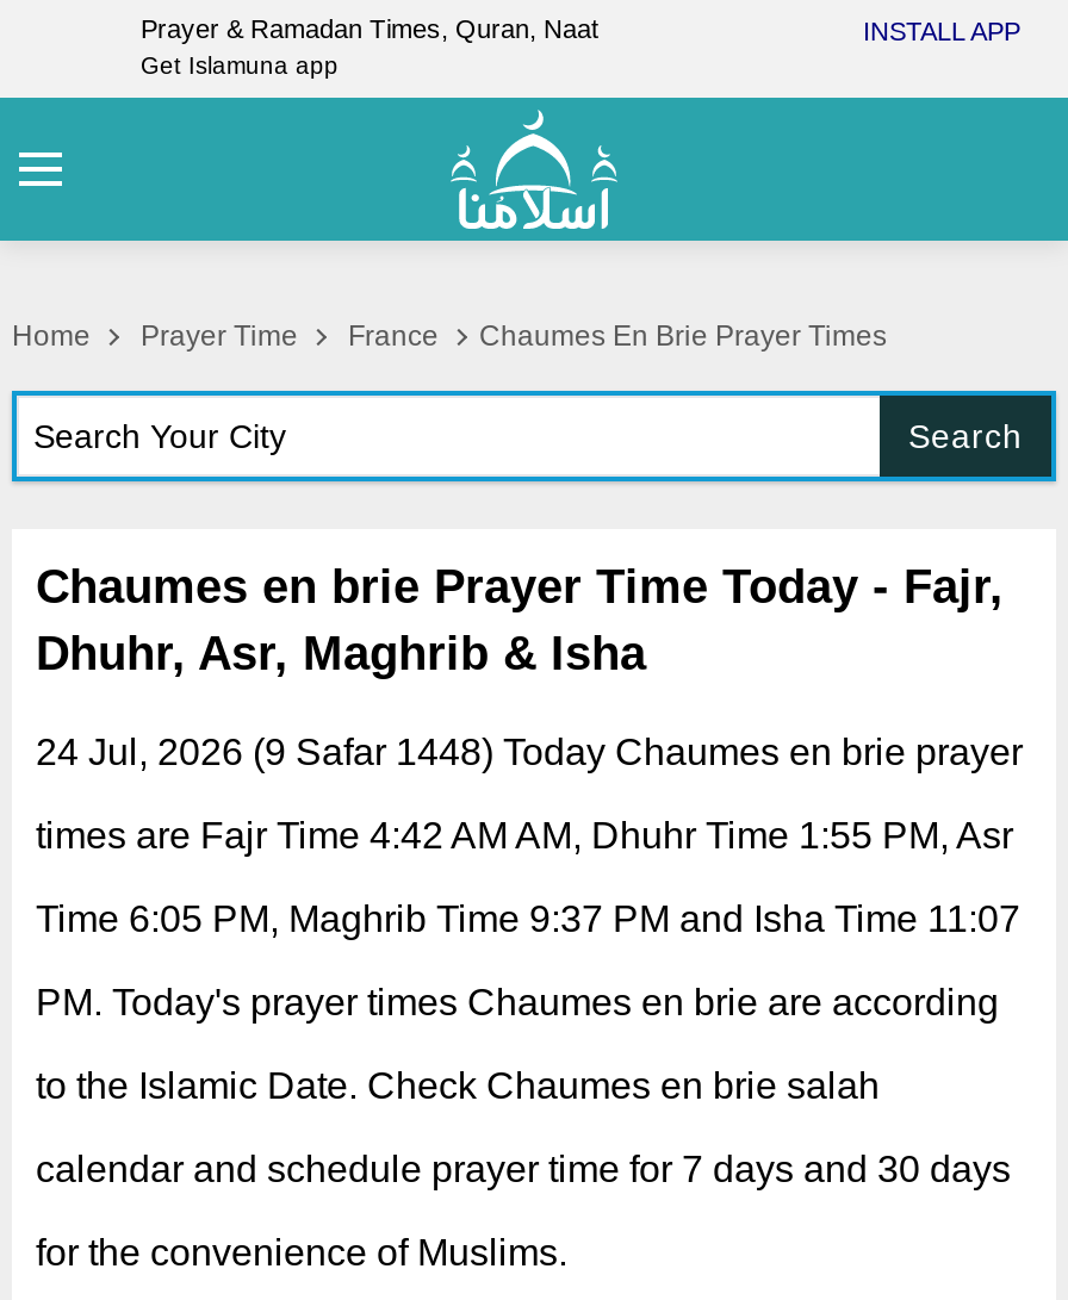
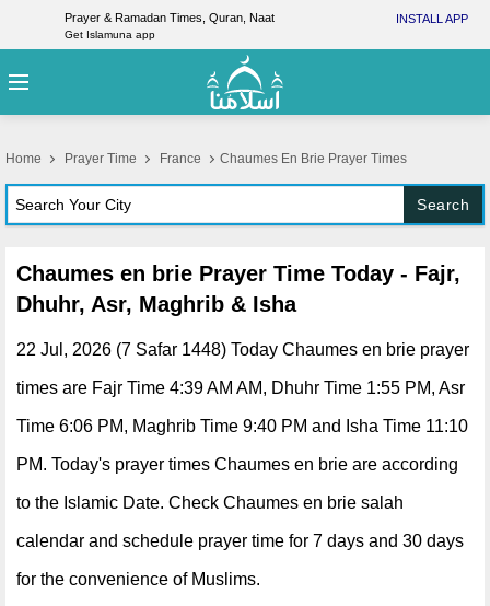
[36,732,1023,772] 24 Jul, 2026 (9 Safar 1448) Today Chaumes en brie prayer -> [16,340,469,359] 22 Jul, 2026 (7 Safar 1448) Today Chaumes en brie prayer
[36,815,1013,856] times are Fajr Time 4:42 AM AM, Dhuhr Time 1:55 PM, Asr -> [16,378,465,397] times are Fajr Time 4:39 AM AM, Dhuhr Time 1:55 PM, Asr
[36,898,1020,939] Time 6:05 PM, Maghrib Time 9:37 PM and Isha Time 11:07 -> [16,417,468,435] Time 6:06 PM, Maghrib Time 9:40 PM and Isha Time 11:10

